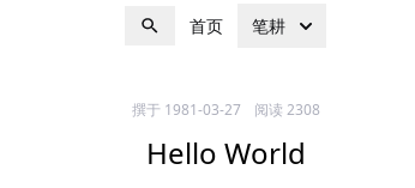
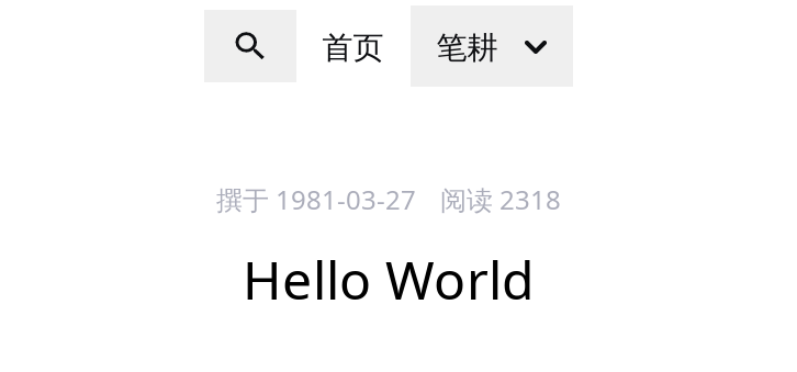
[131,99,320,120] 撰于1981-03-27 阅读 2308 -> [216,181,561,218] 撰于1981-03-27 阅读 2318

